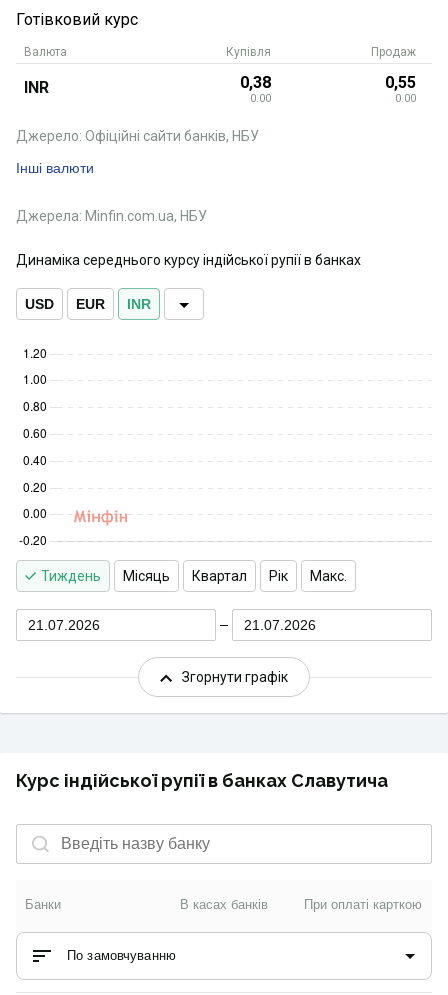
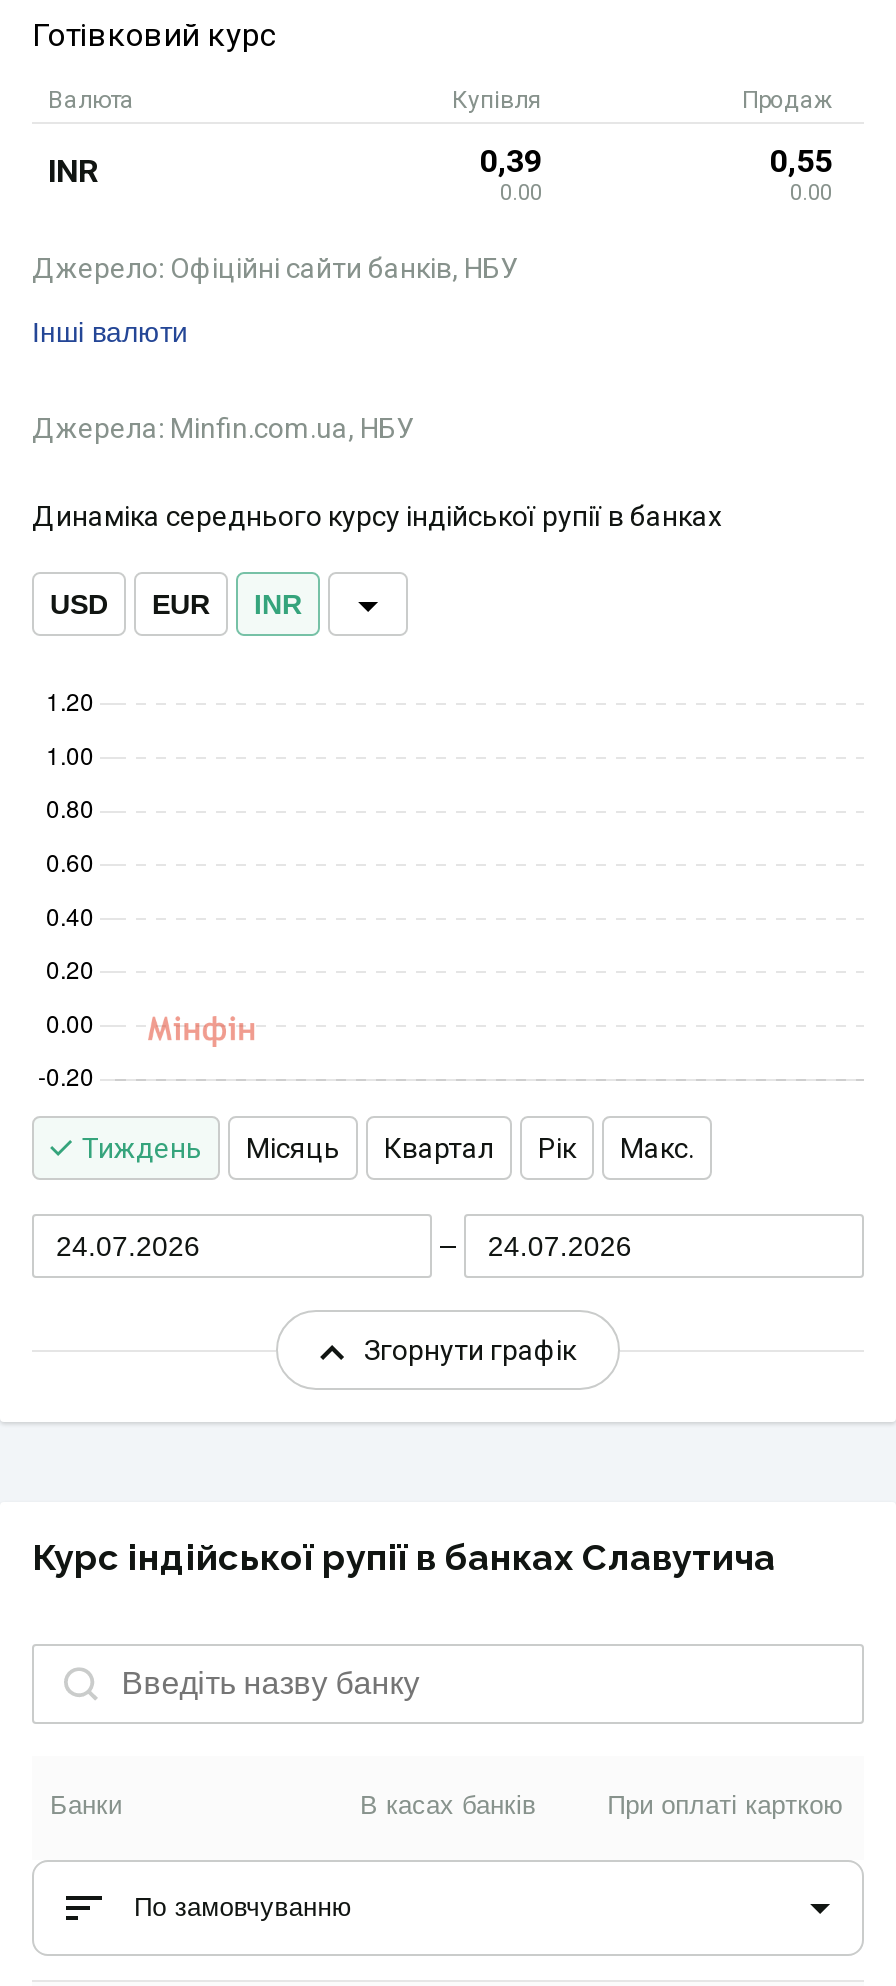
[240,73,271,92] 0,38 -> [480,142,542,180] 0,39
[28,616,100,632] 21.07.2026 -> [56,1229,200,1261] 24.07.2026
[244,616,316,632] 21.07.2026 -> [488,1229,632,1261] 24.07.2026

